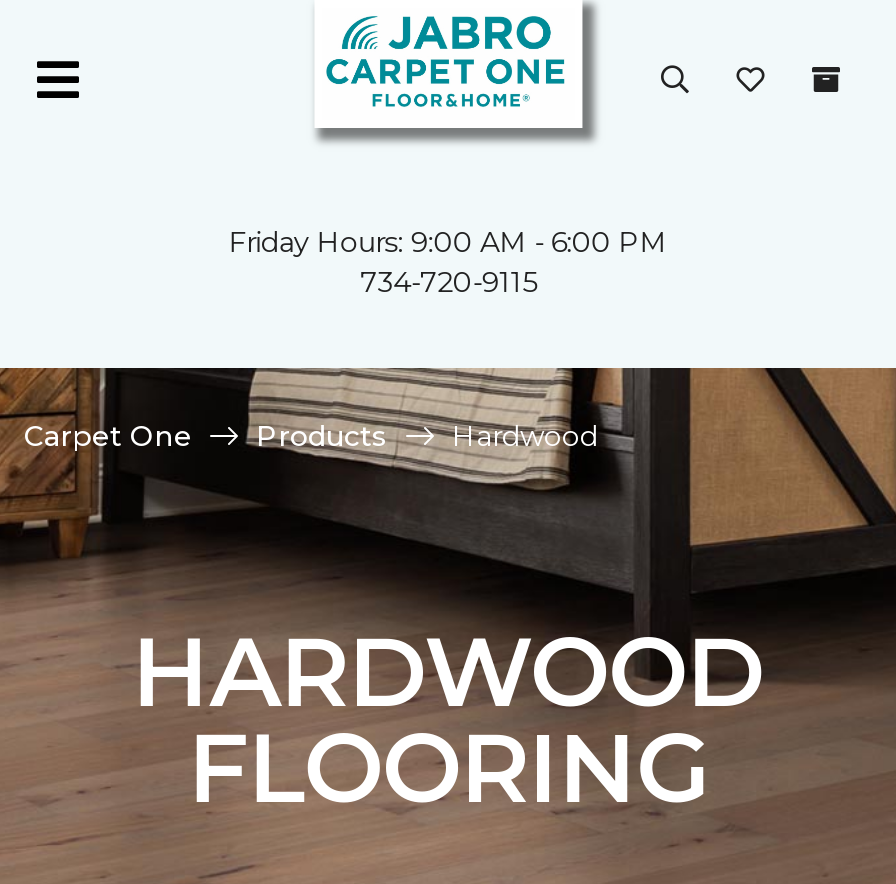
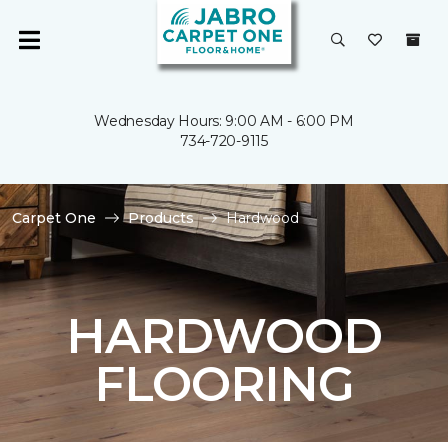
[229,224,667,260] Friday Hours: 9:00 AM - 6:00 PM -> [94,112,354,130] Wednesday Hours: 9:00 AM - 6:00 PM

